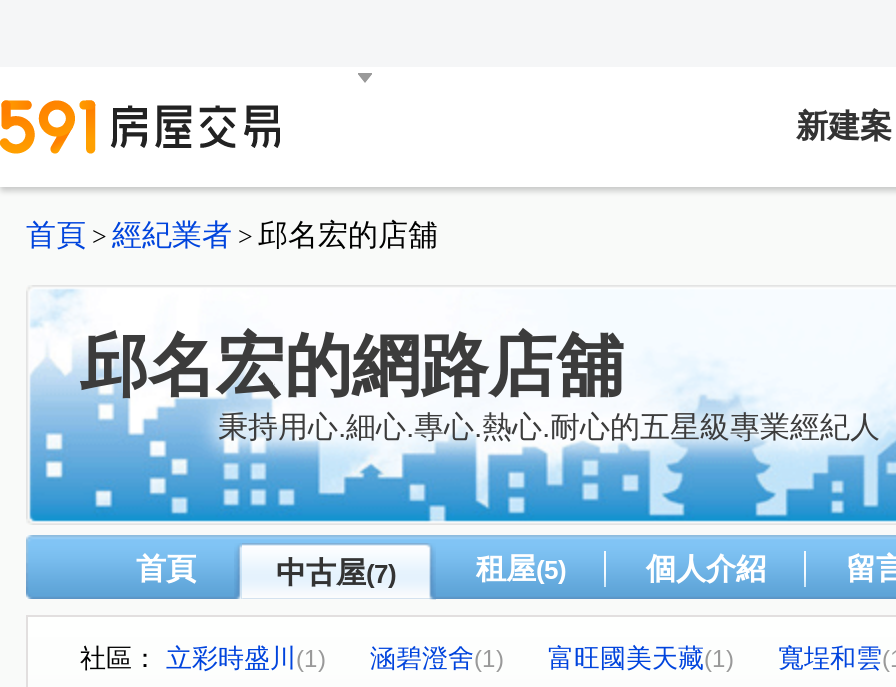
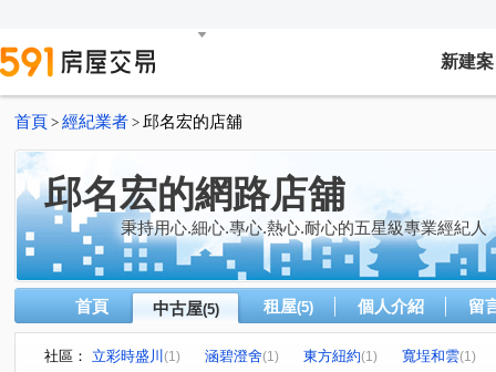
[276,555,396,589] 中古屋(7) -> [153,299,219,318] 中古屋(5)
[548,643,734,673] 富旺國美天藏(1) -> [303,348,378,364] 東方紐約(1)

